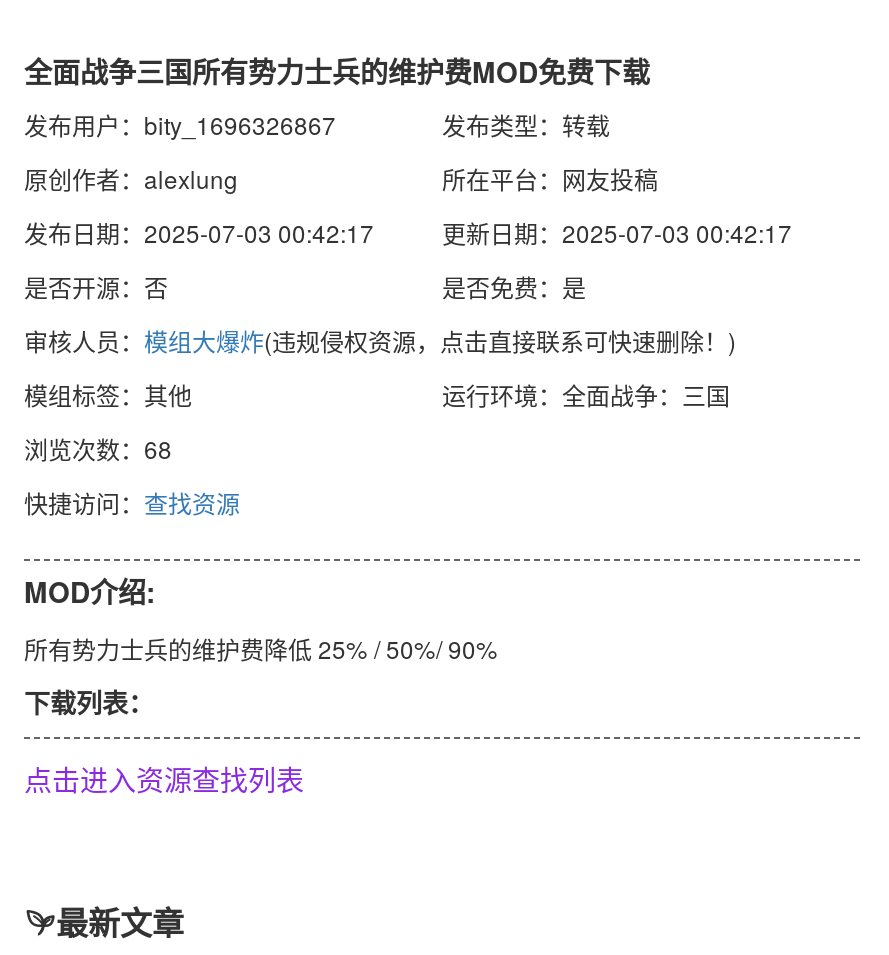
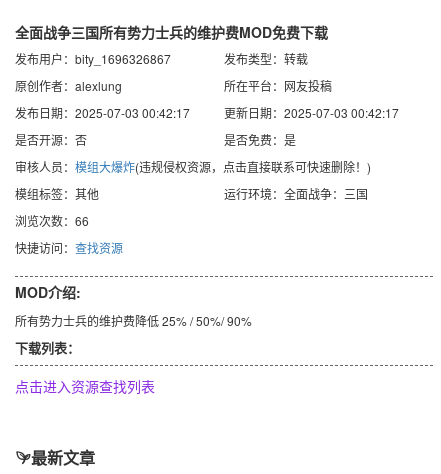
[24,431,172,465] 浏览次数：68 -> [15,212,89,229] 浏览次数：66

